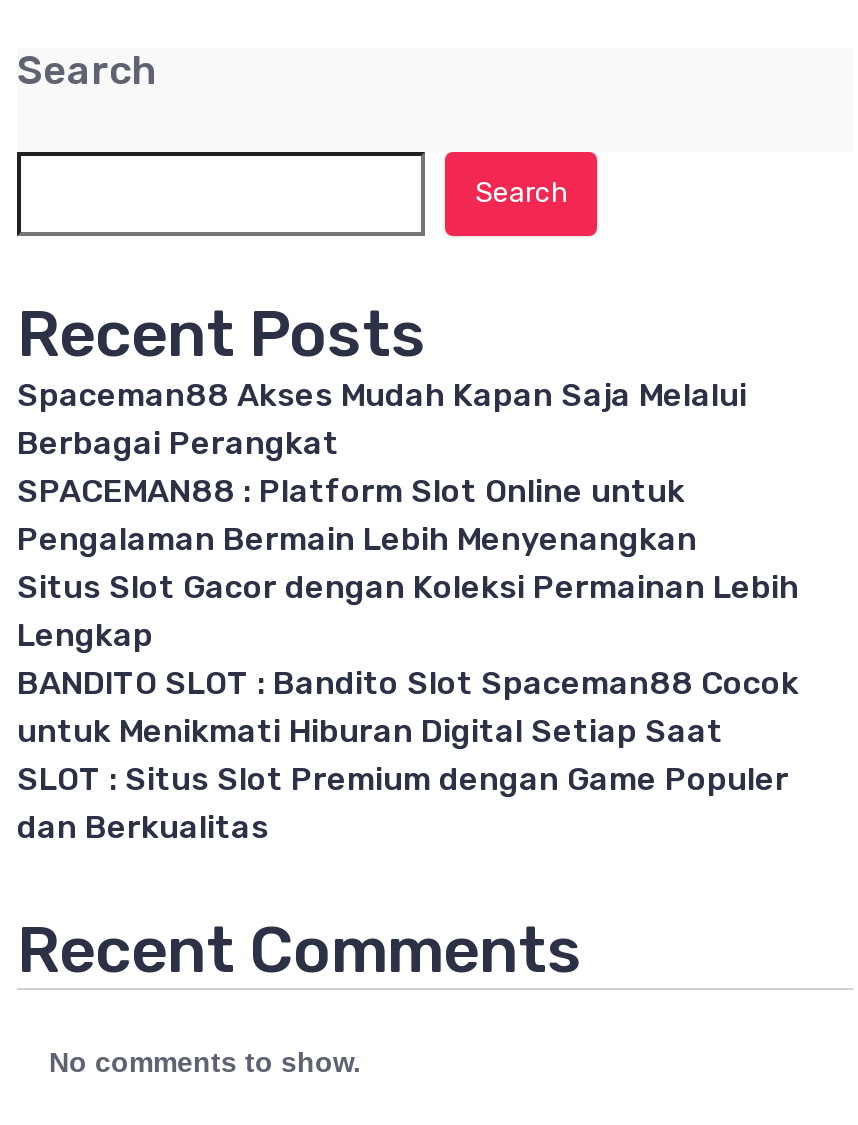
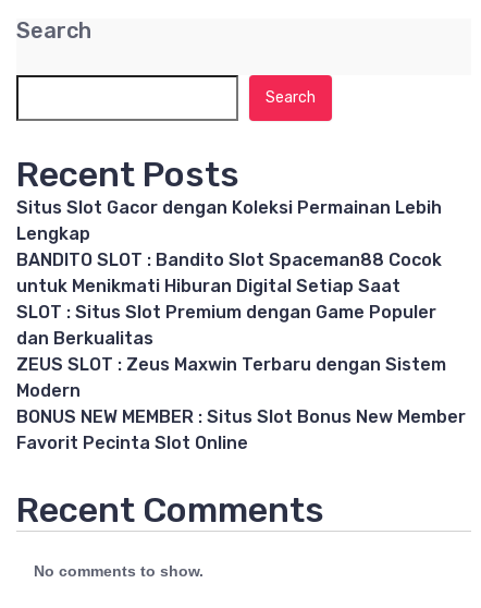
[17,375,747,557] Spaceman88 Akses Mudah Kapan Saja Melalui | Berbagai Perangkat | SPACEMAN88 : Platform Slot Online untuk | Pengalaman Bermain Lebih Menyenangkan -> none
moved [17,567,799,845] -> [16,197,442,348]: Situs Slot Gacor dengan Koleksi Permainan Lebih | Lengkap | BANDITO SLOT : Bandito Slot Spaceman88 Cocok | untuk Menikmati Hiburan Digital Setiap Saat | SLOT : Situs Slot Premium dengan Game Populer | dan Berkualitas
none -> [16,354,466,453] ZEUS SLOT : Zeus Maxwin Terbaru dengan Sistem | Modern | BONUS NEW MEMBER : Situs Slot Bonus New Member | Favorit Pecinta Slot Online

